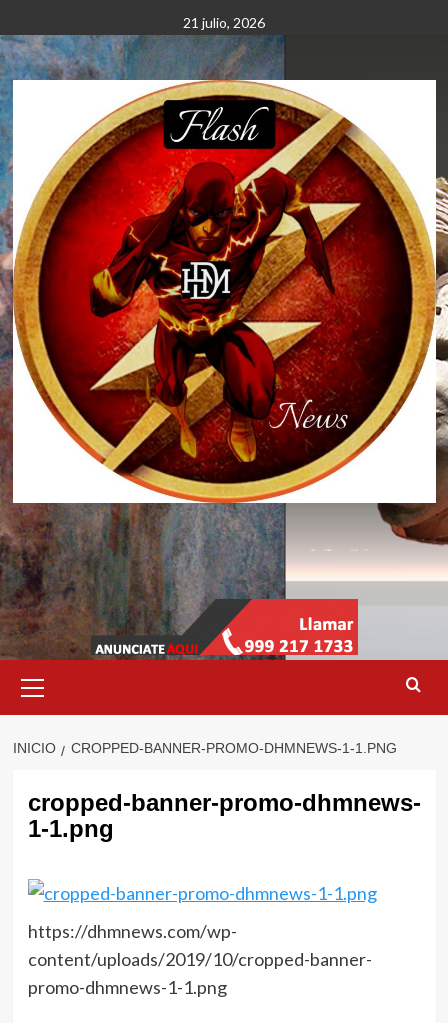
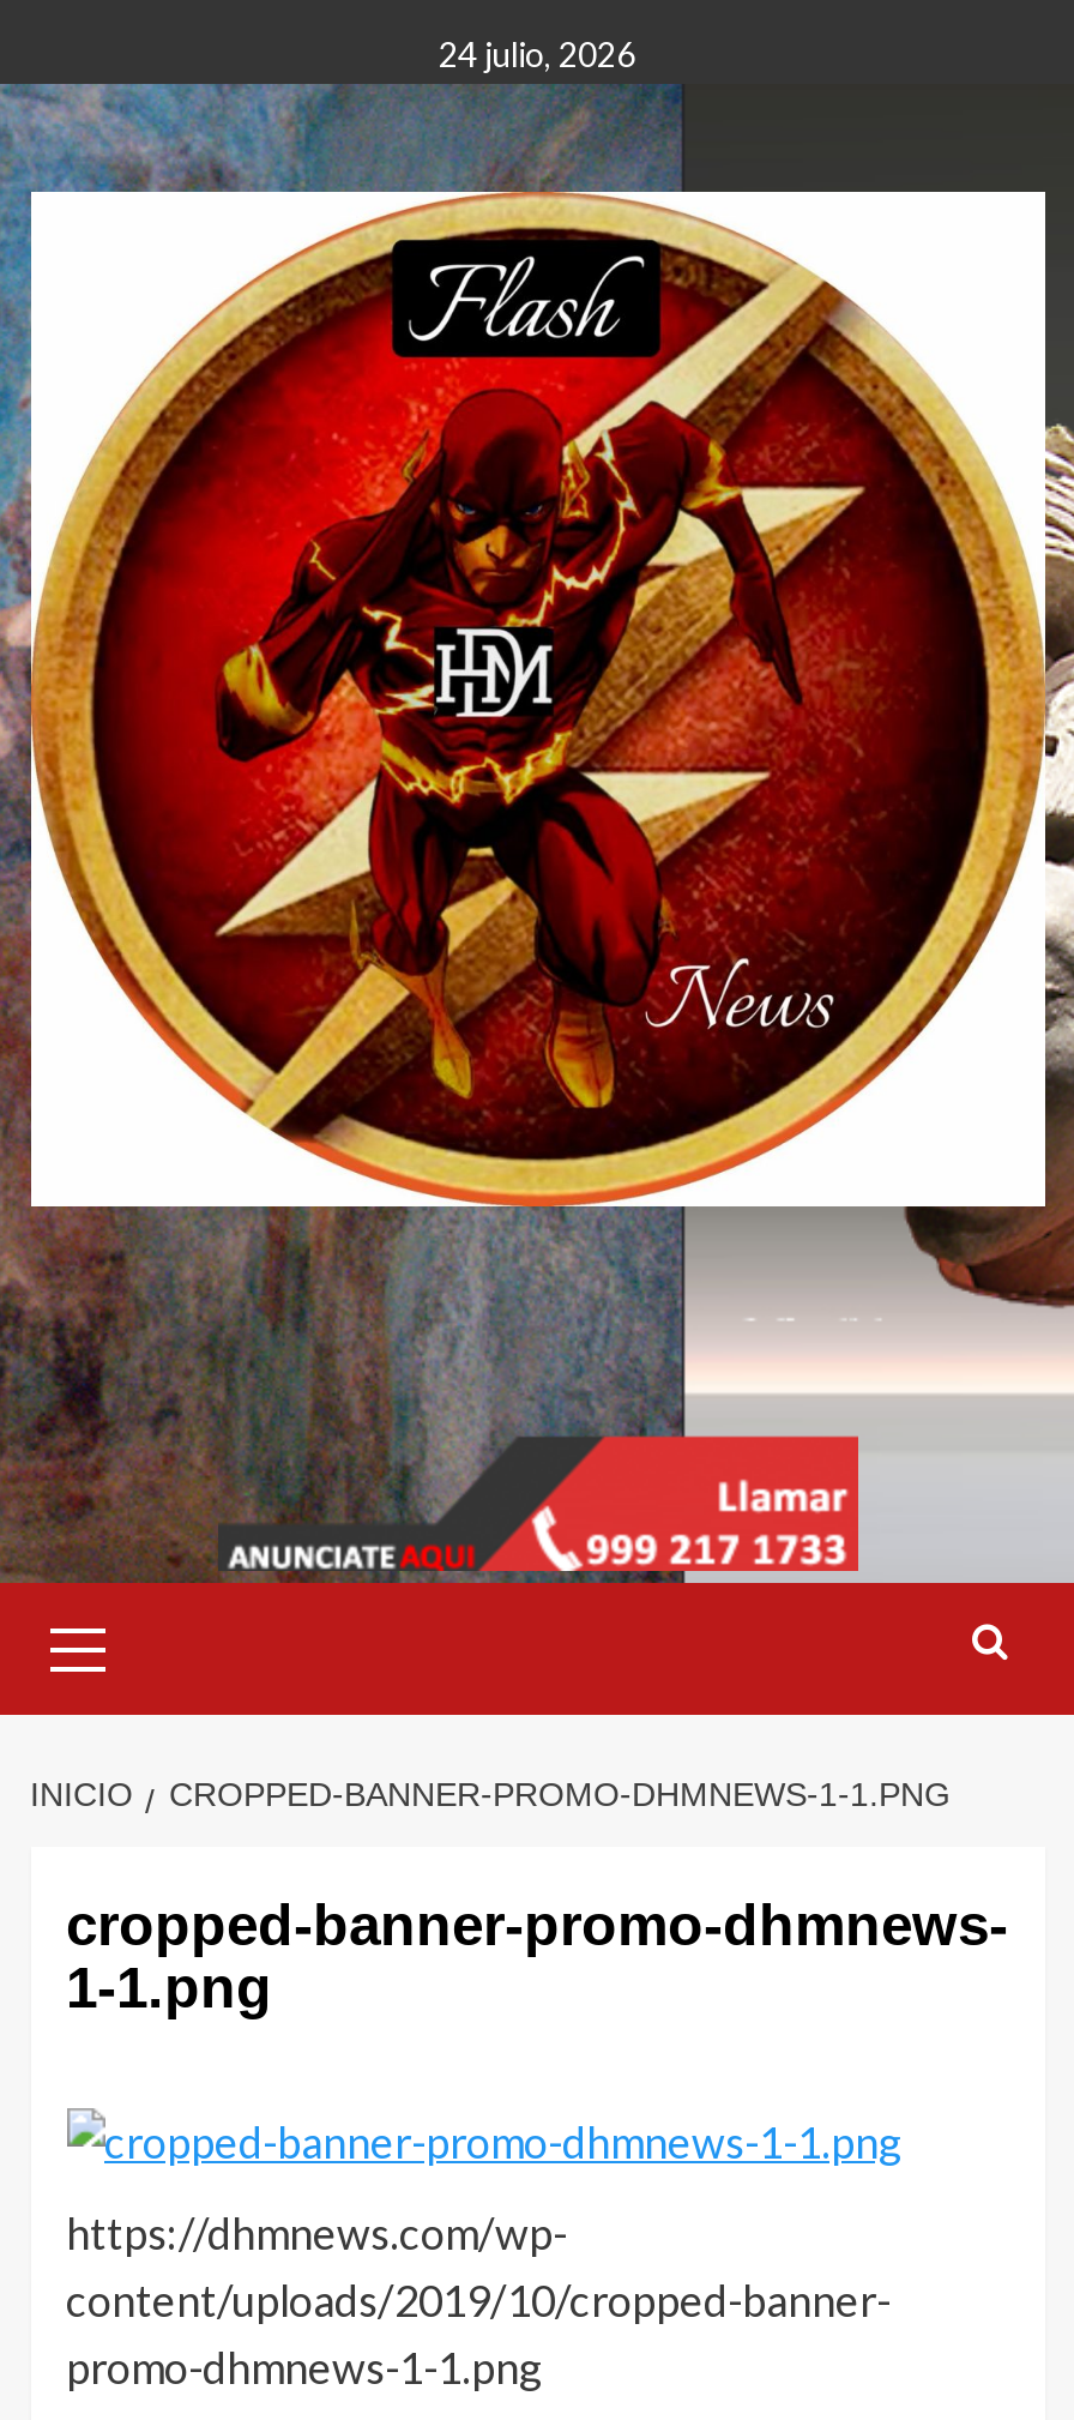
[183,14,265,31] 21 julio, 2026 -> [439,34,635,74] 24 julio, 2026

